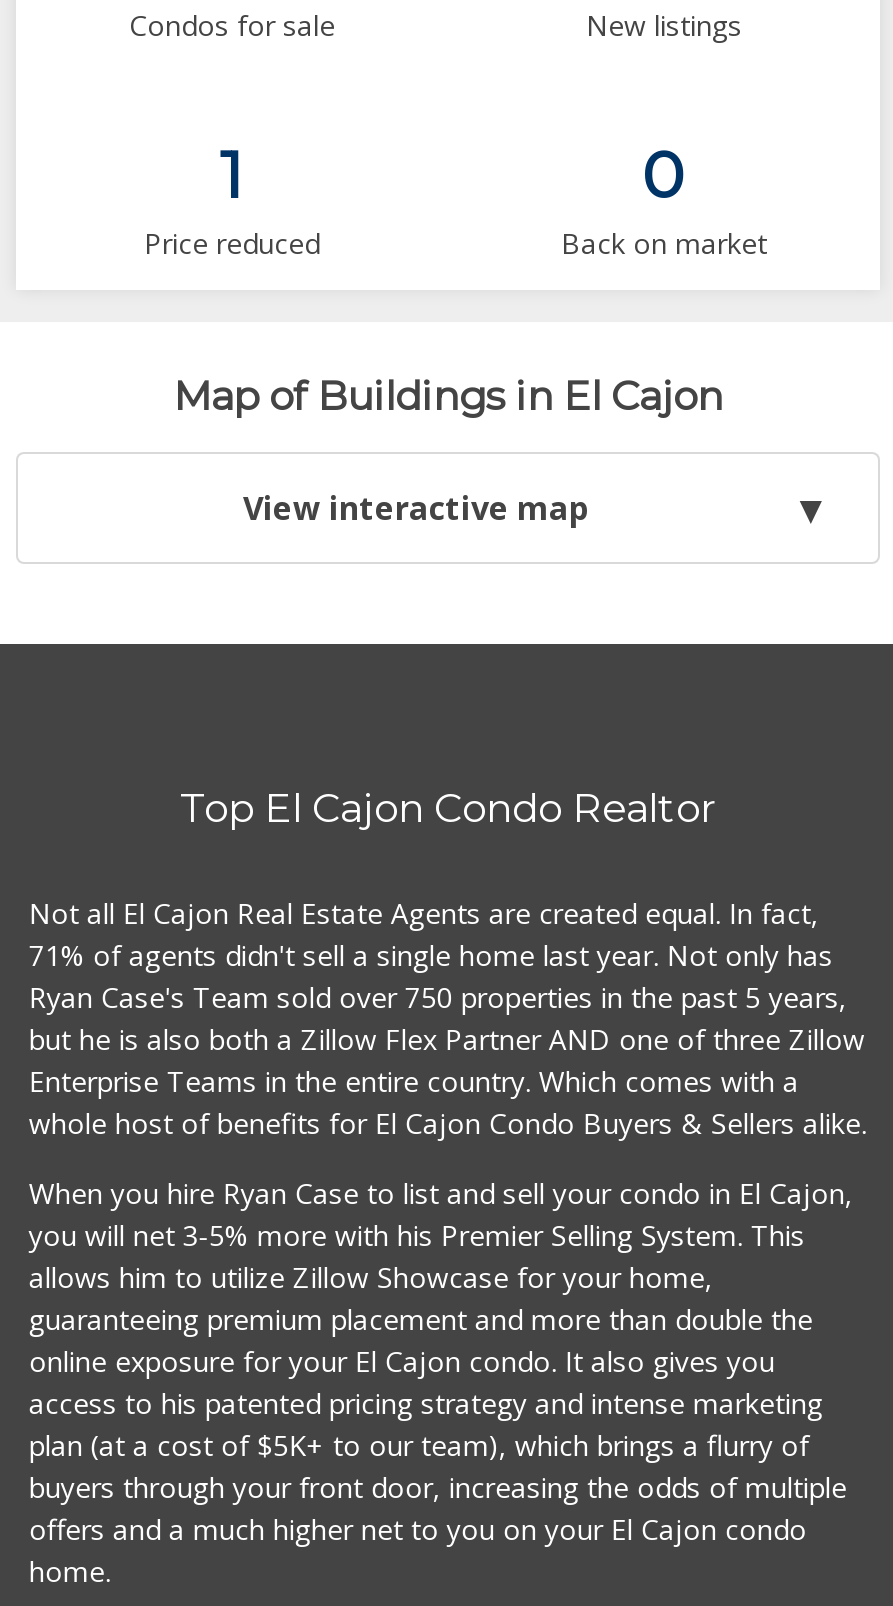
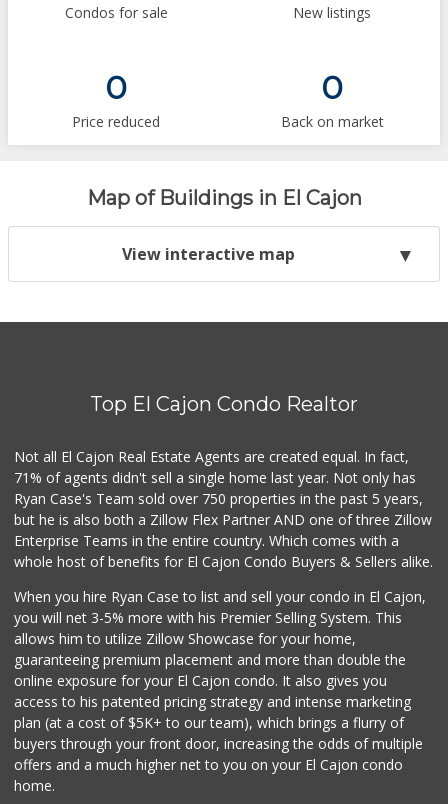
[220,136,244,214] 1 -> [105,68,127,107] 0

